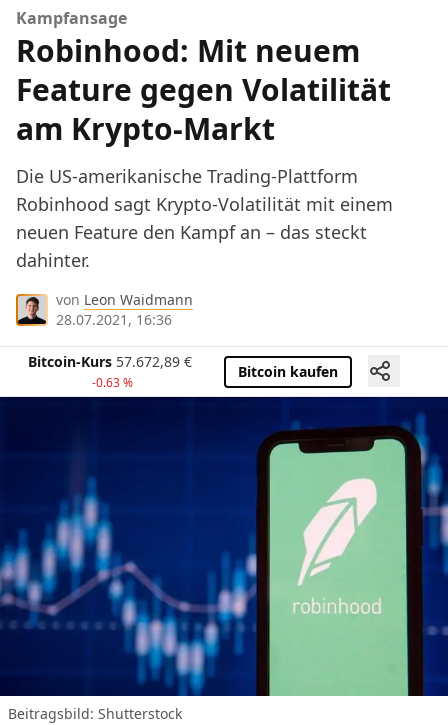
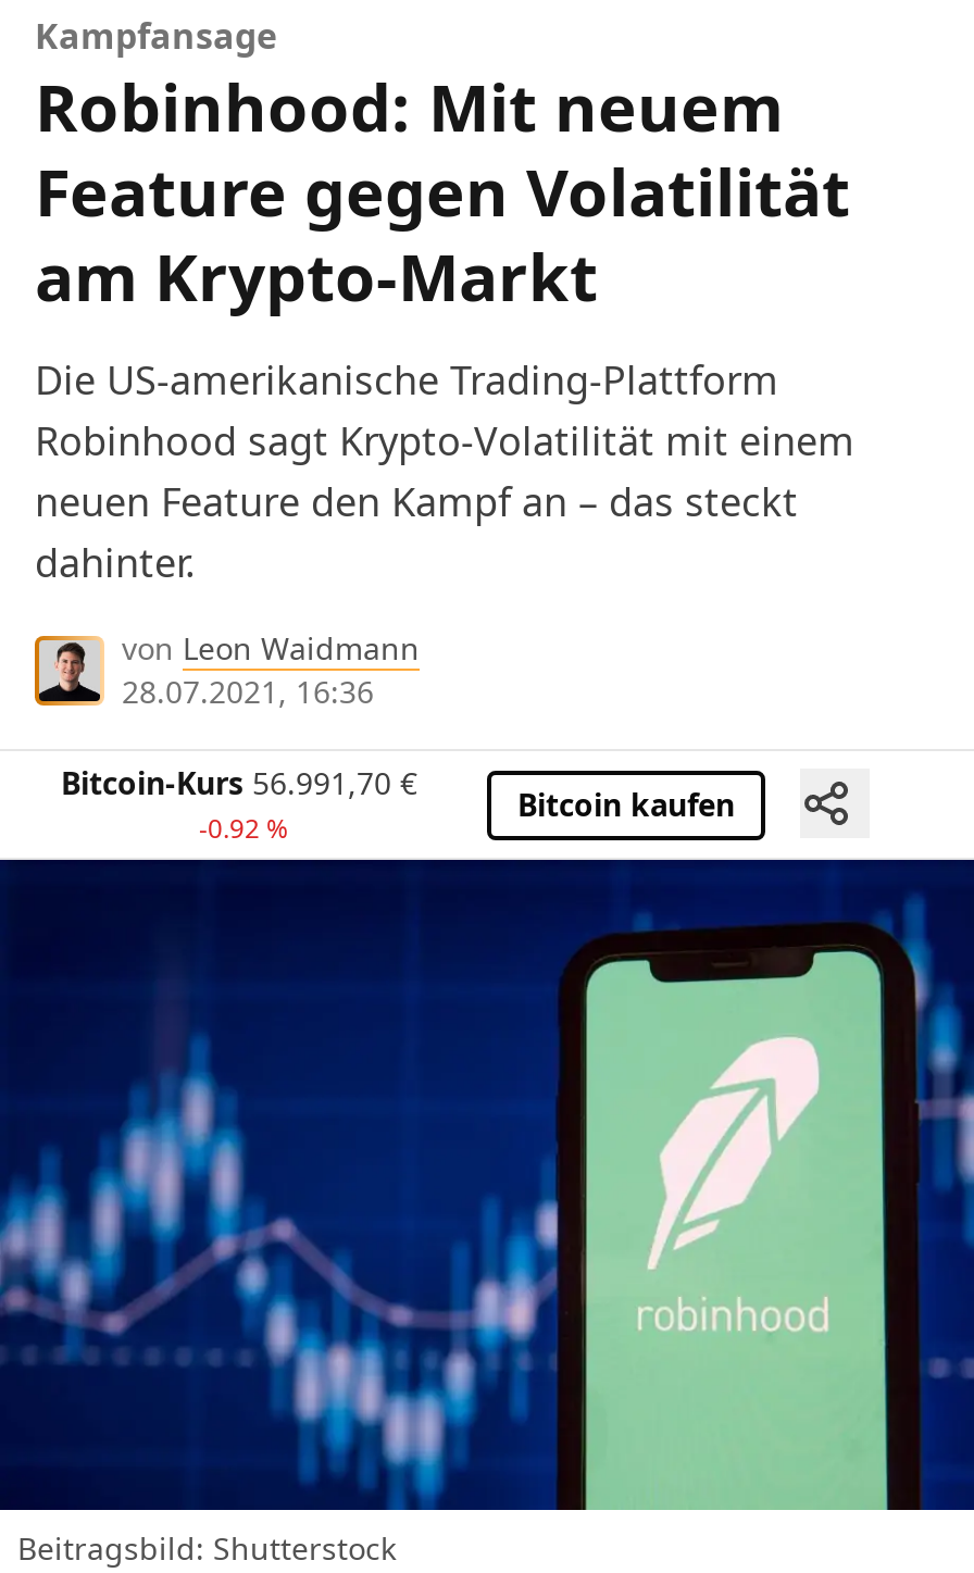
[28,352,192,371] Bitcoin-Kurs 57.672,89 € -> [61,763,417,804] Bitcoin-Kurs 56.991,70 €
[91,374,132,391] -0.63 % -> [199,811,288,848] -0.92 %

